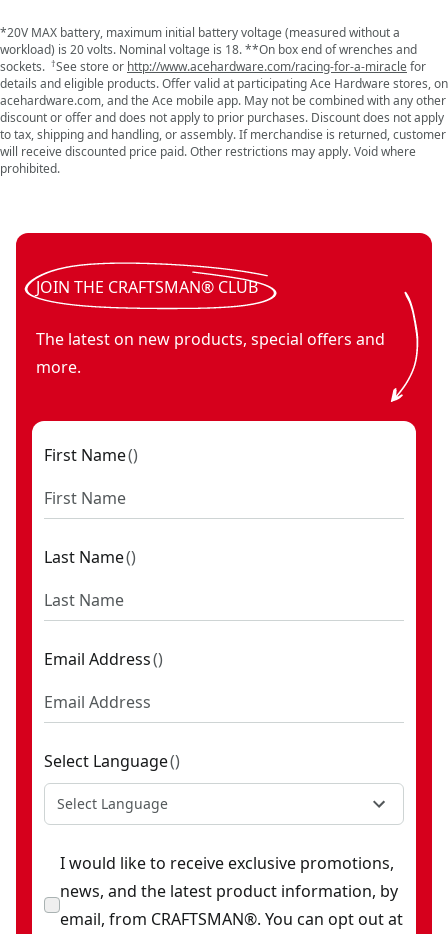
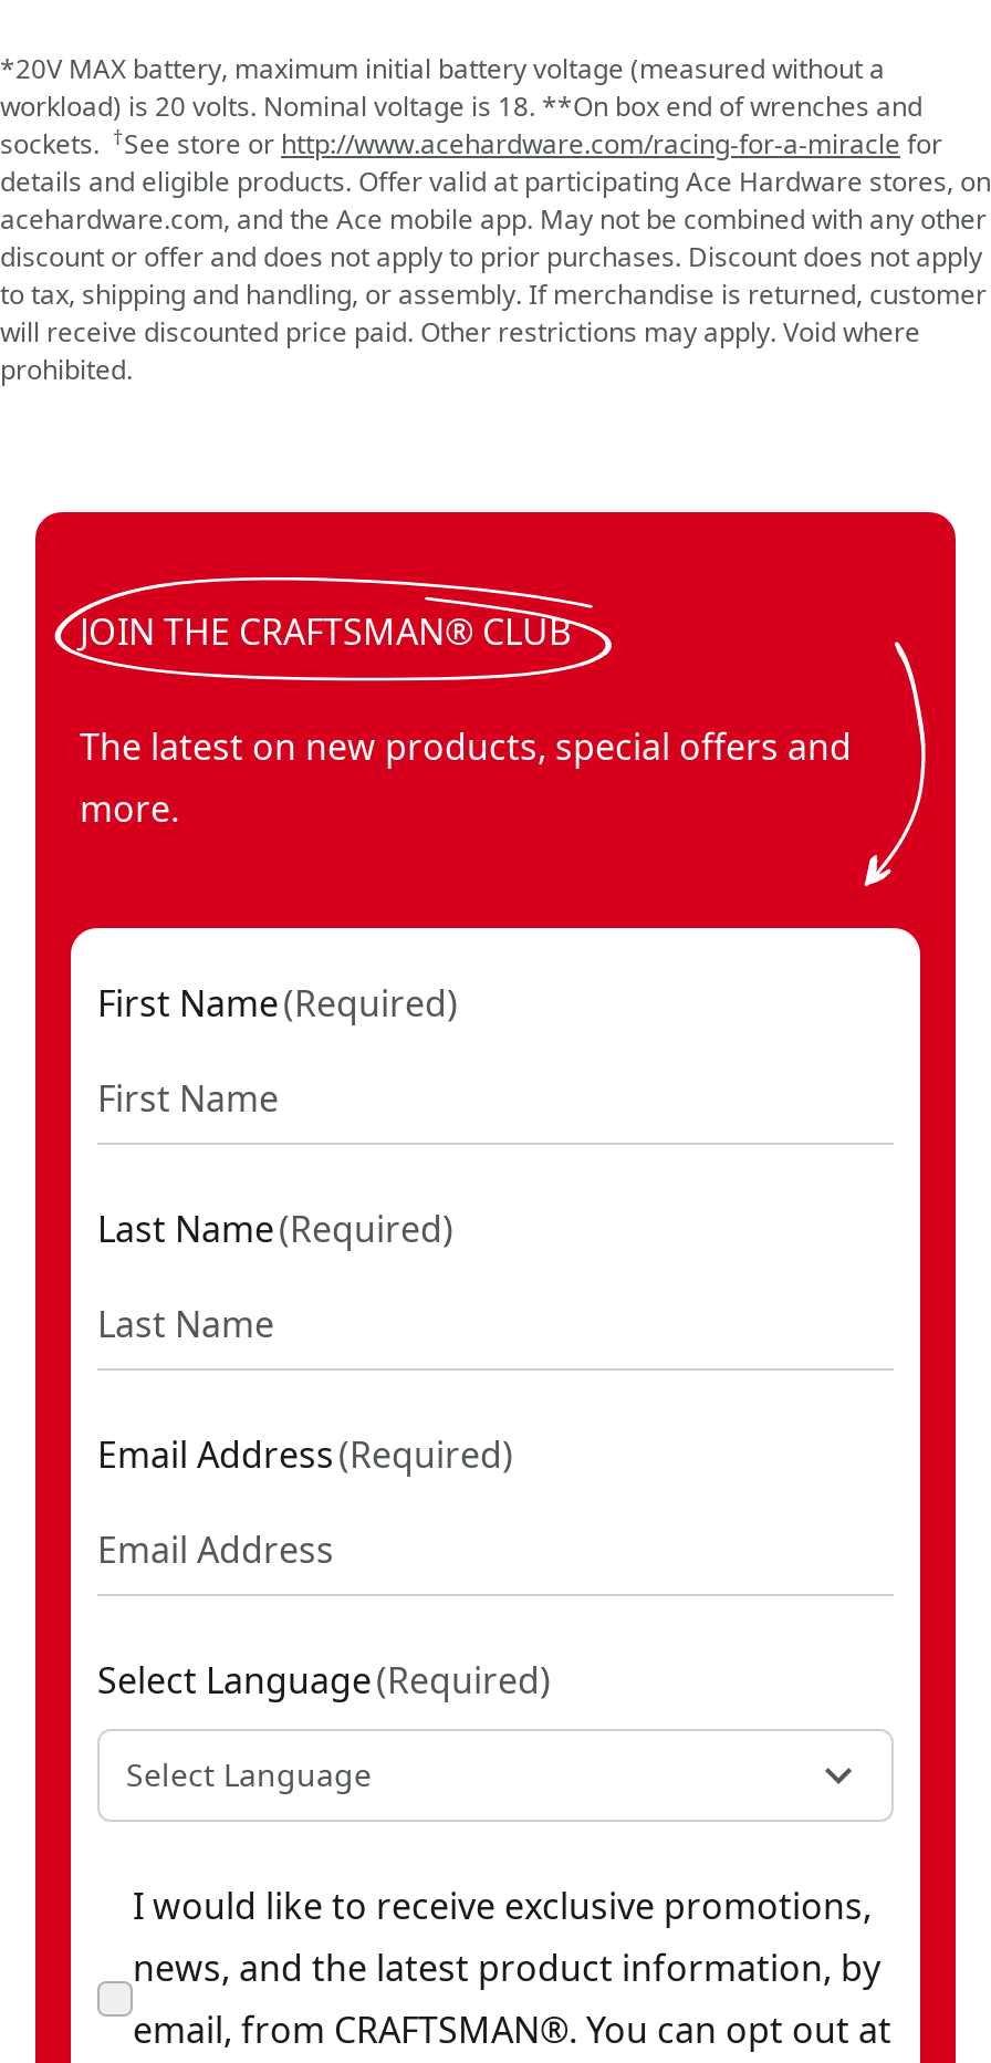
[44,444,138,466] First Name () -> [97,979,458,1028] First Name (Required)
[44,546,136,568] Last Name () -> [97,1205,453,1253] Last Name (Required)
[44,648,163,670] Email Address () -> [97,1430,513,1479] Email Address (Required)
[44,750,180,772] Select Language () -> [97,1656,551,1705] Select Language (Required)

